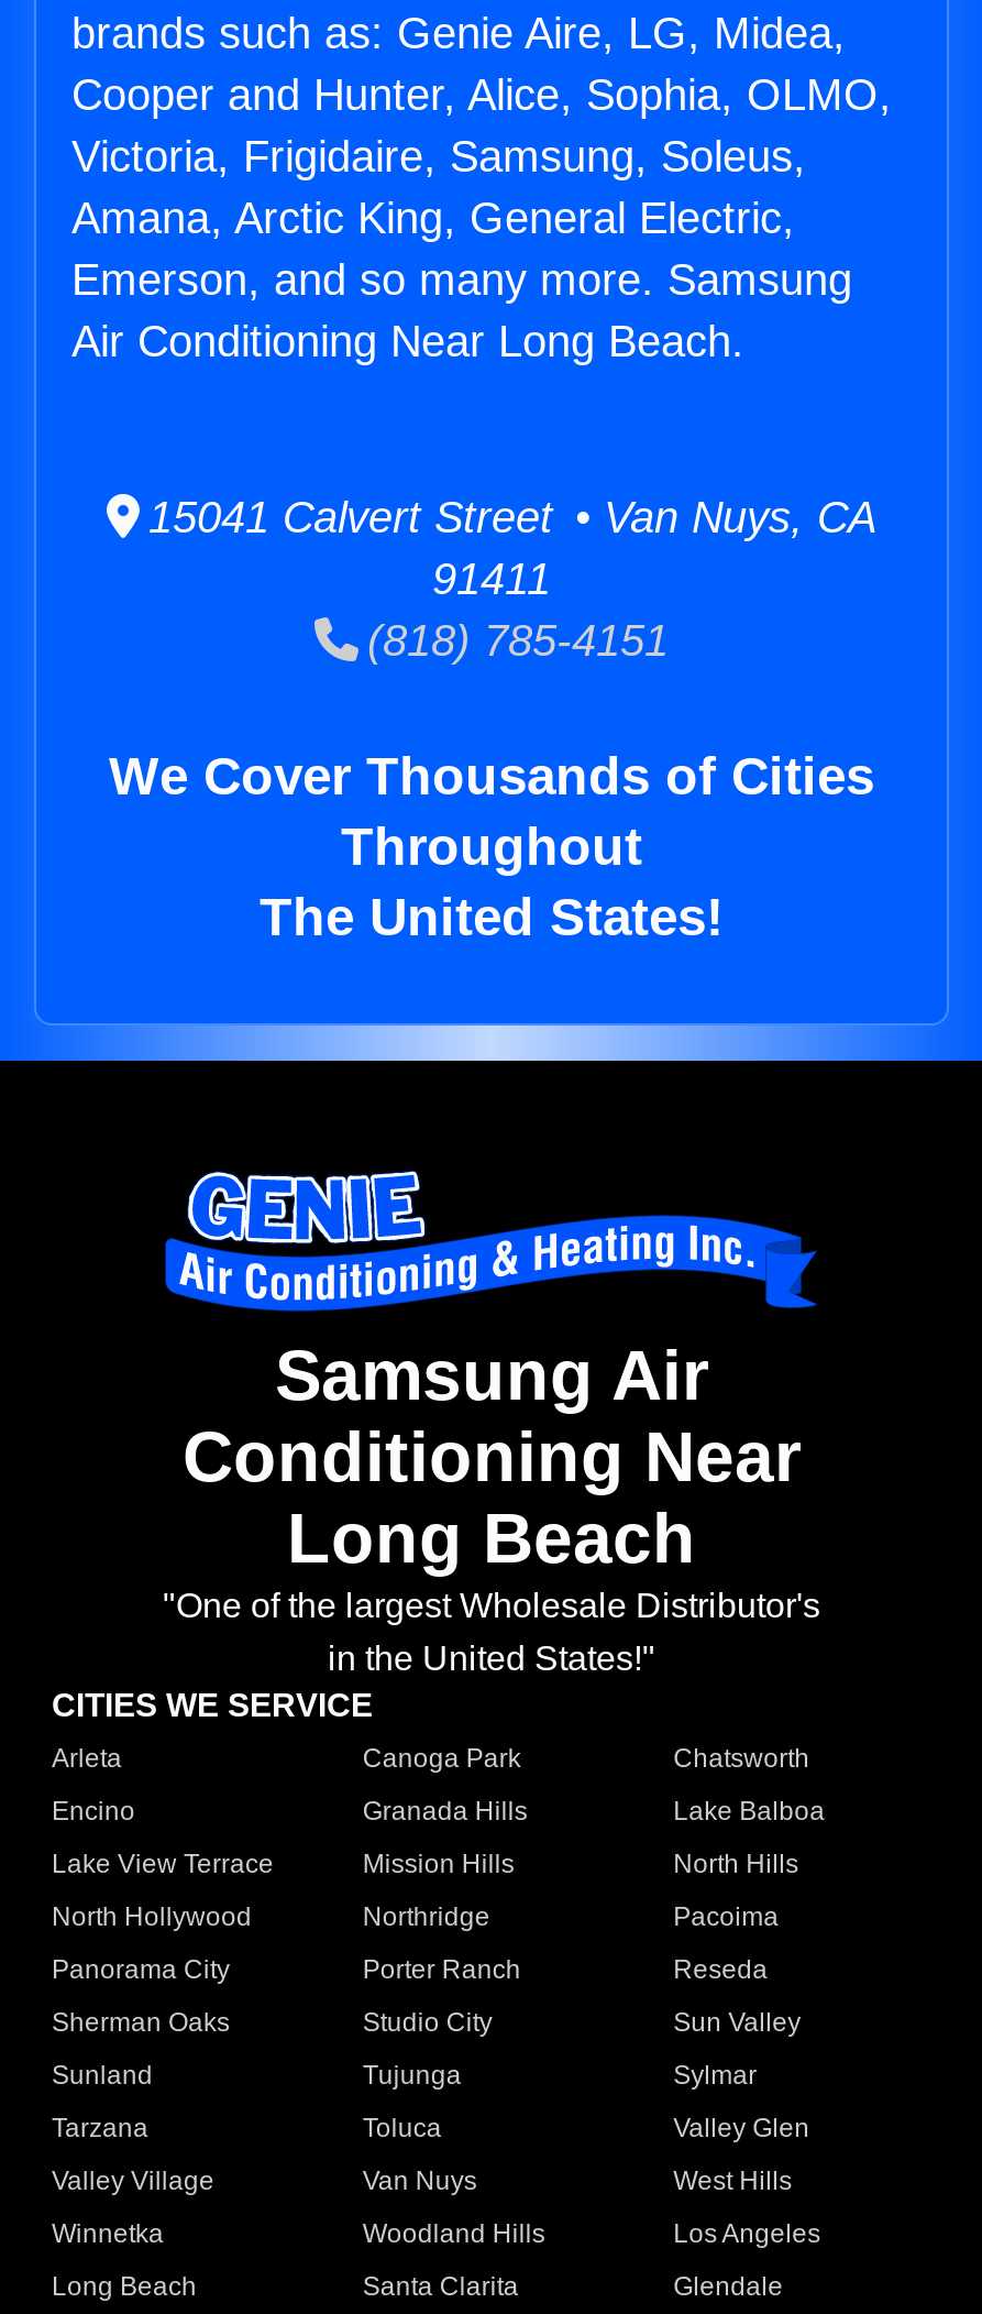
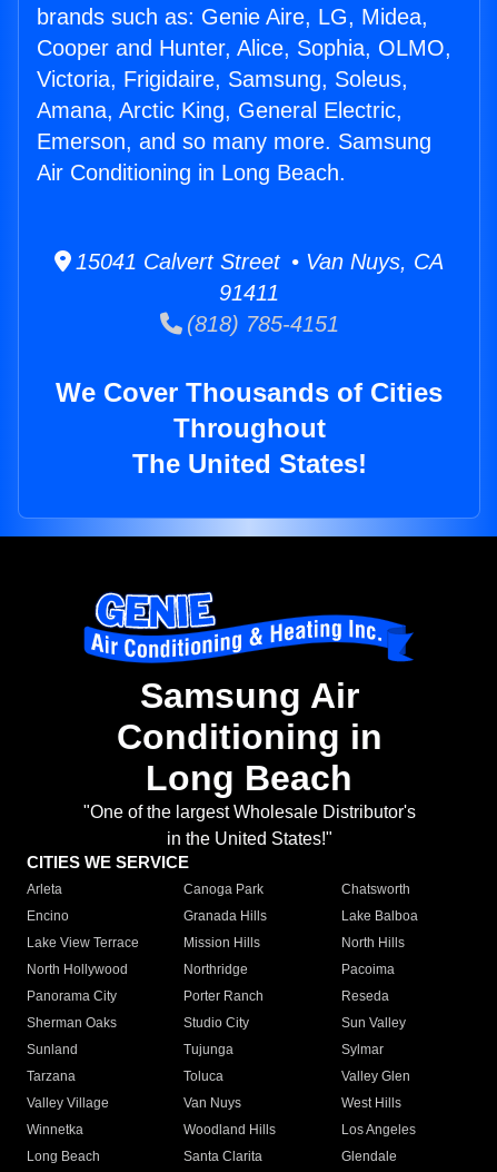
[71,317,744,366] Air Conditioning Near Long Beach. -> [37,160,346,185] Air Conditioning in Long Beach.
[183,1418,801,1497] Conditioning Near -> [116,717,382,757] Conditioning in

